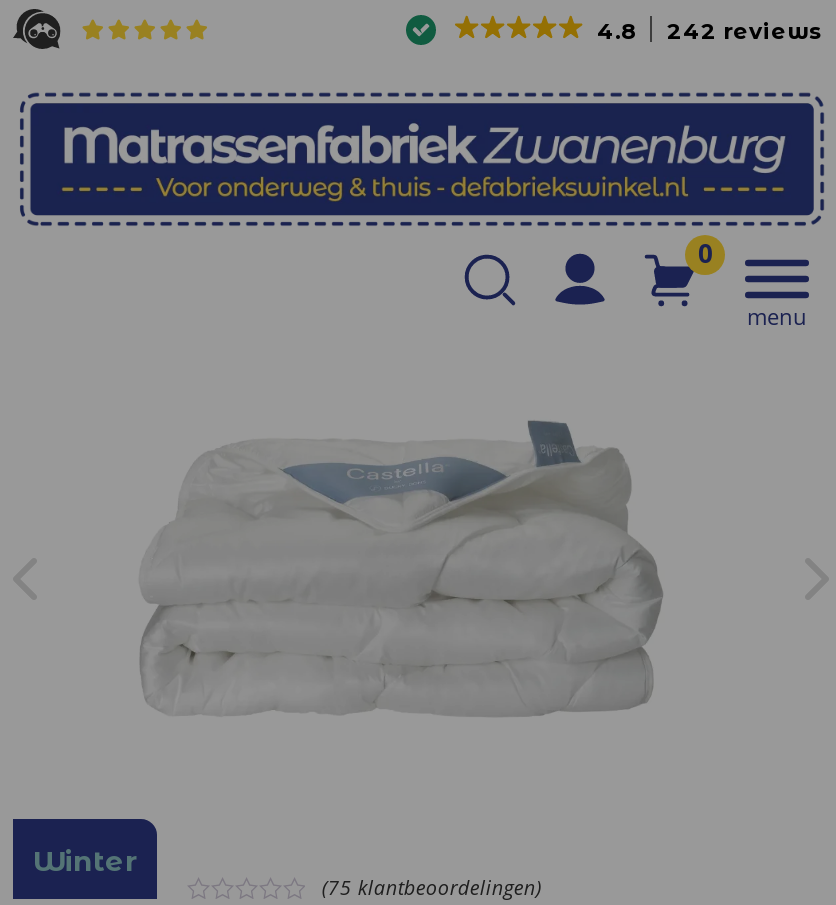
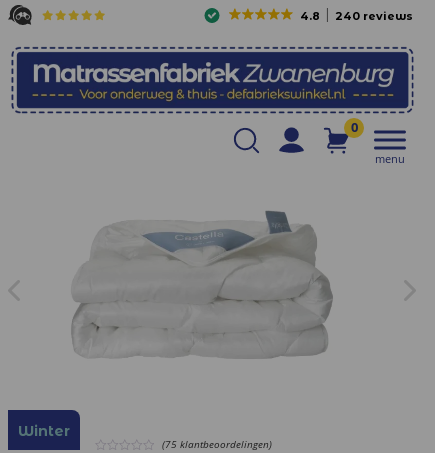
[597,17,823,45] 4.8 242 reviews -> [300,9,413,23] 4.8 240 reviews

